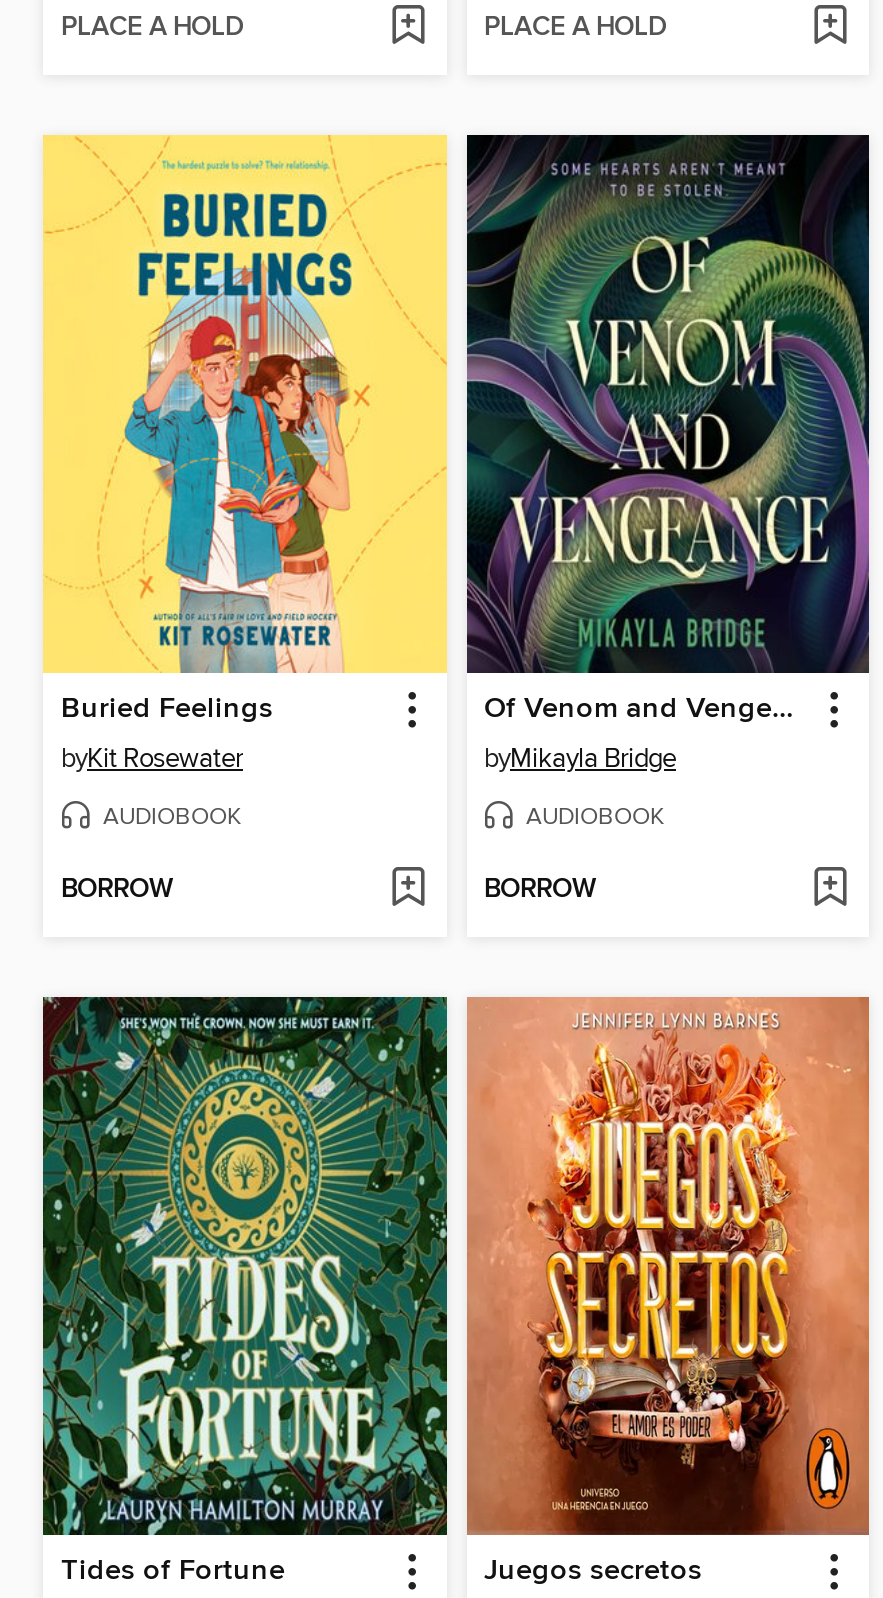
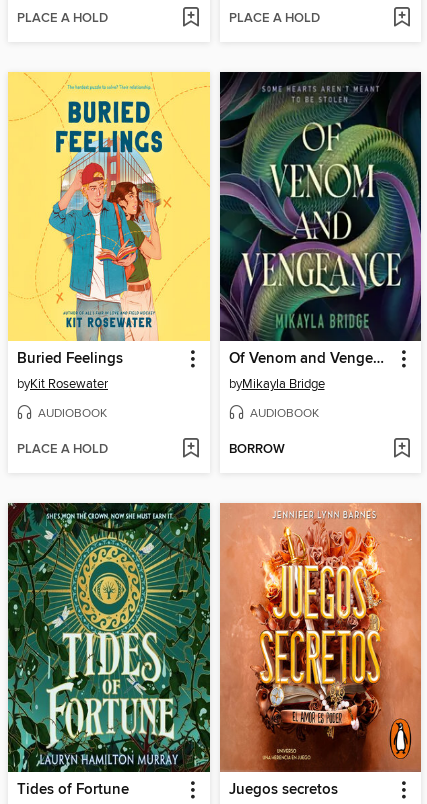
[61,874,173,908] BORROW -> [17,441,108,458] PLACE A HOLD

